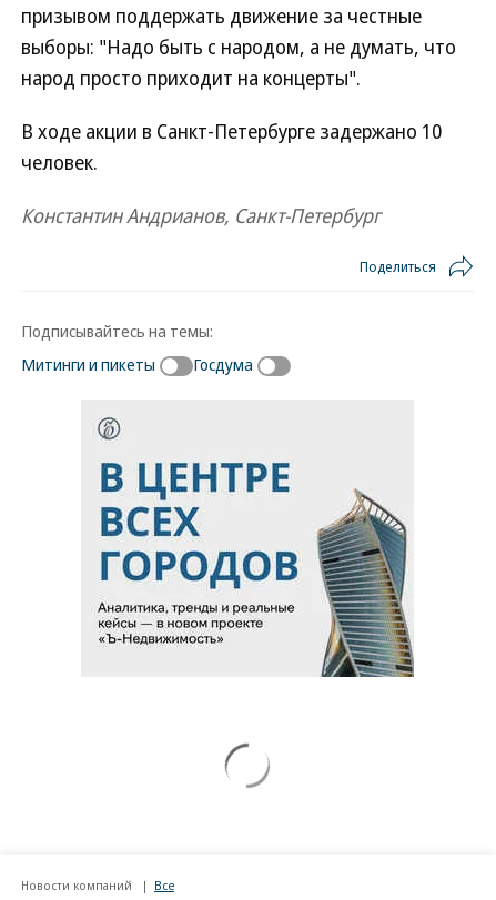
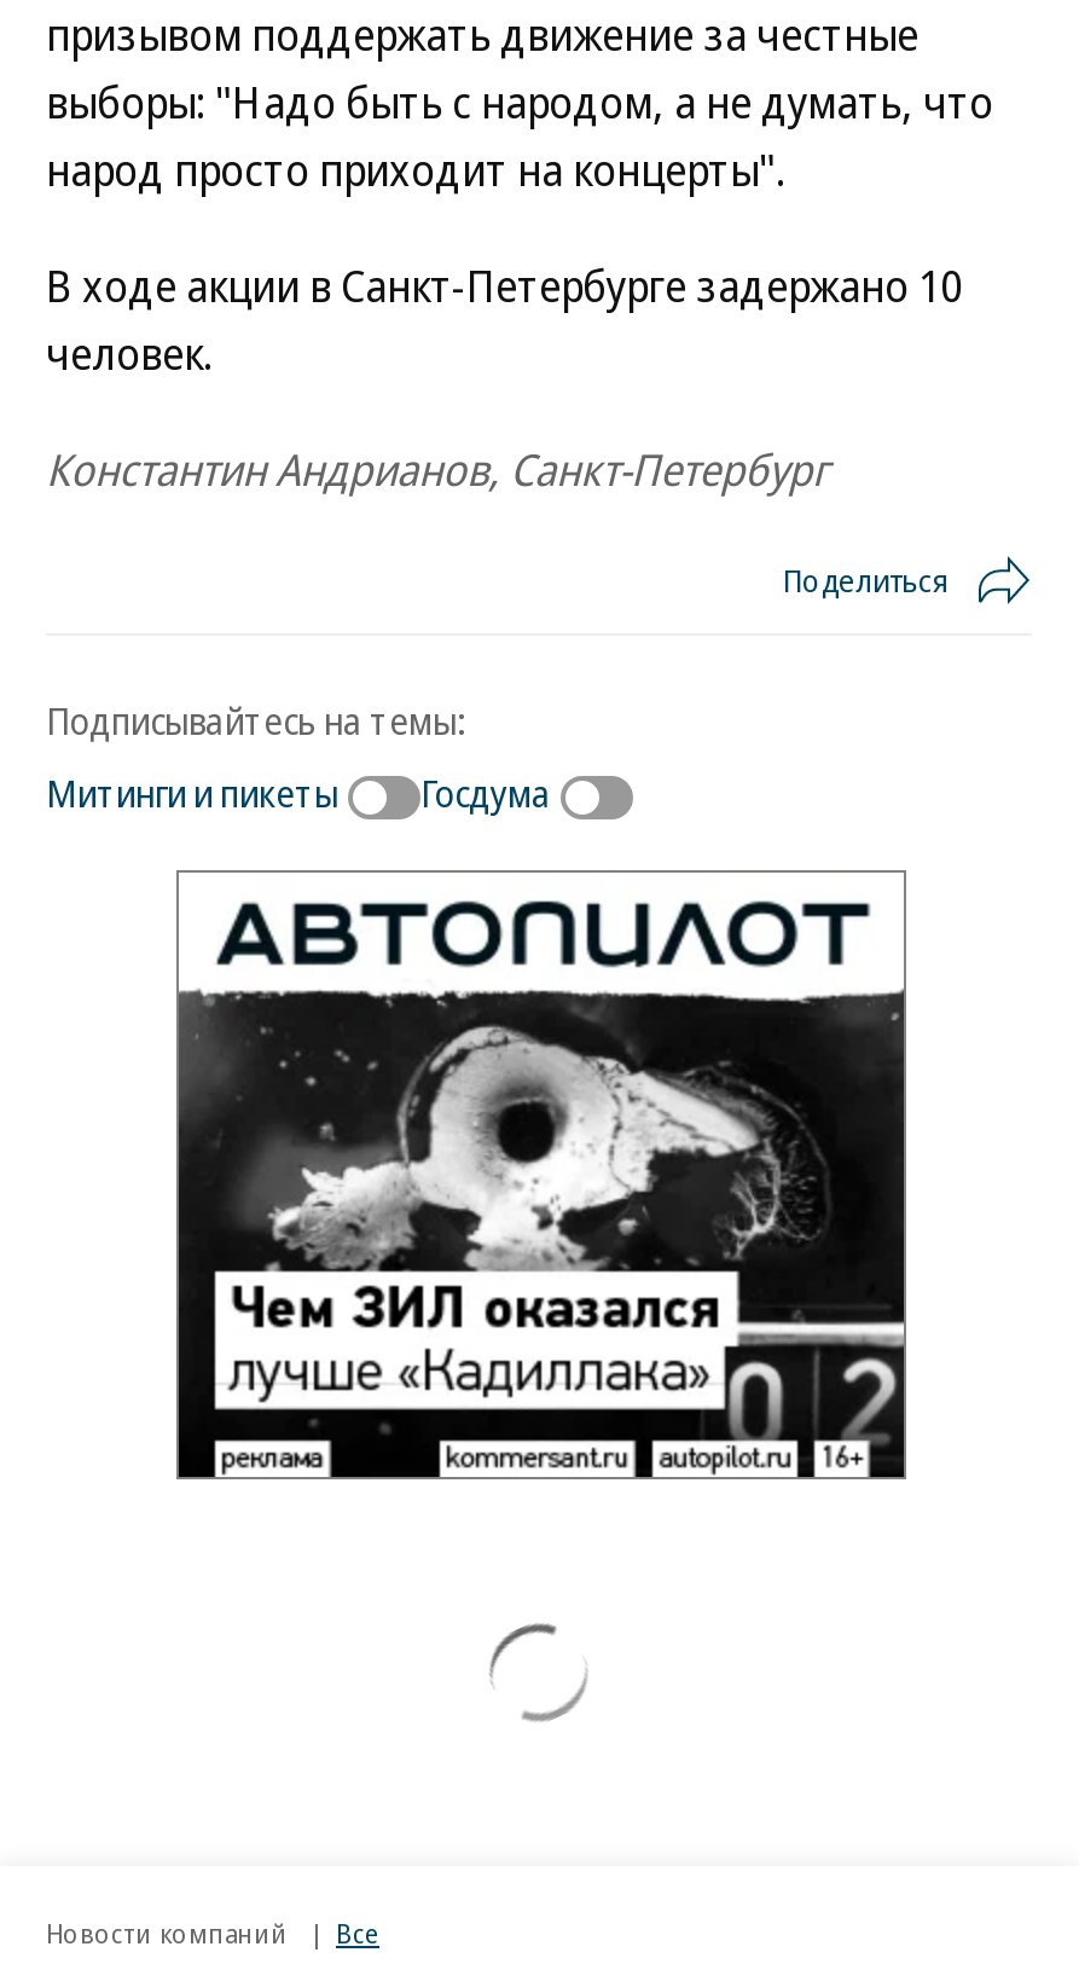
[81,401,416,677] [image] -> [174,870,909,1482] [image]

